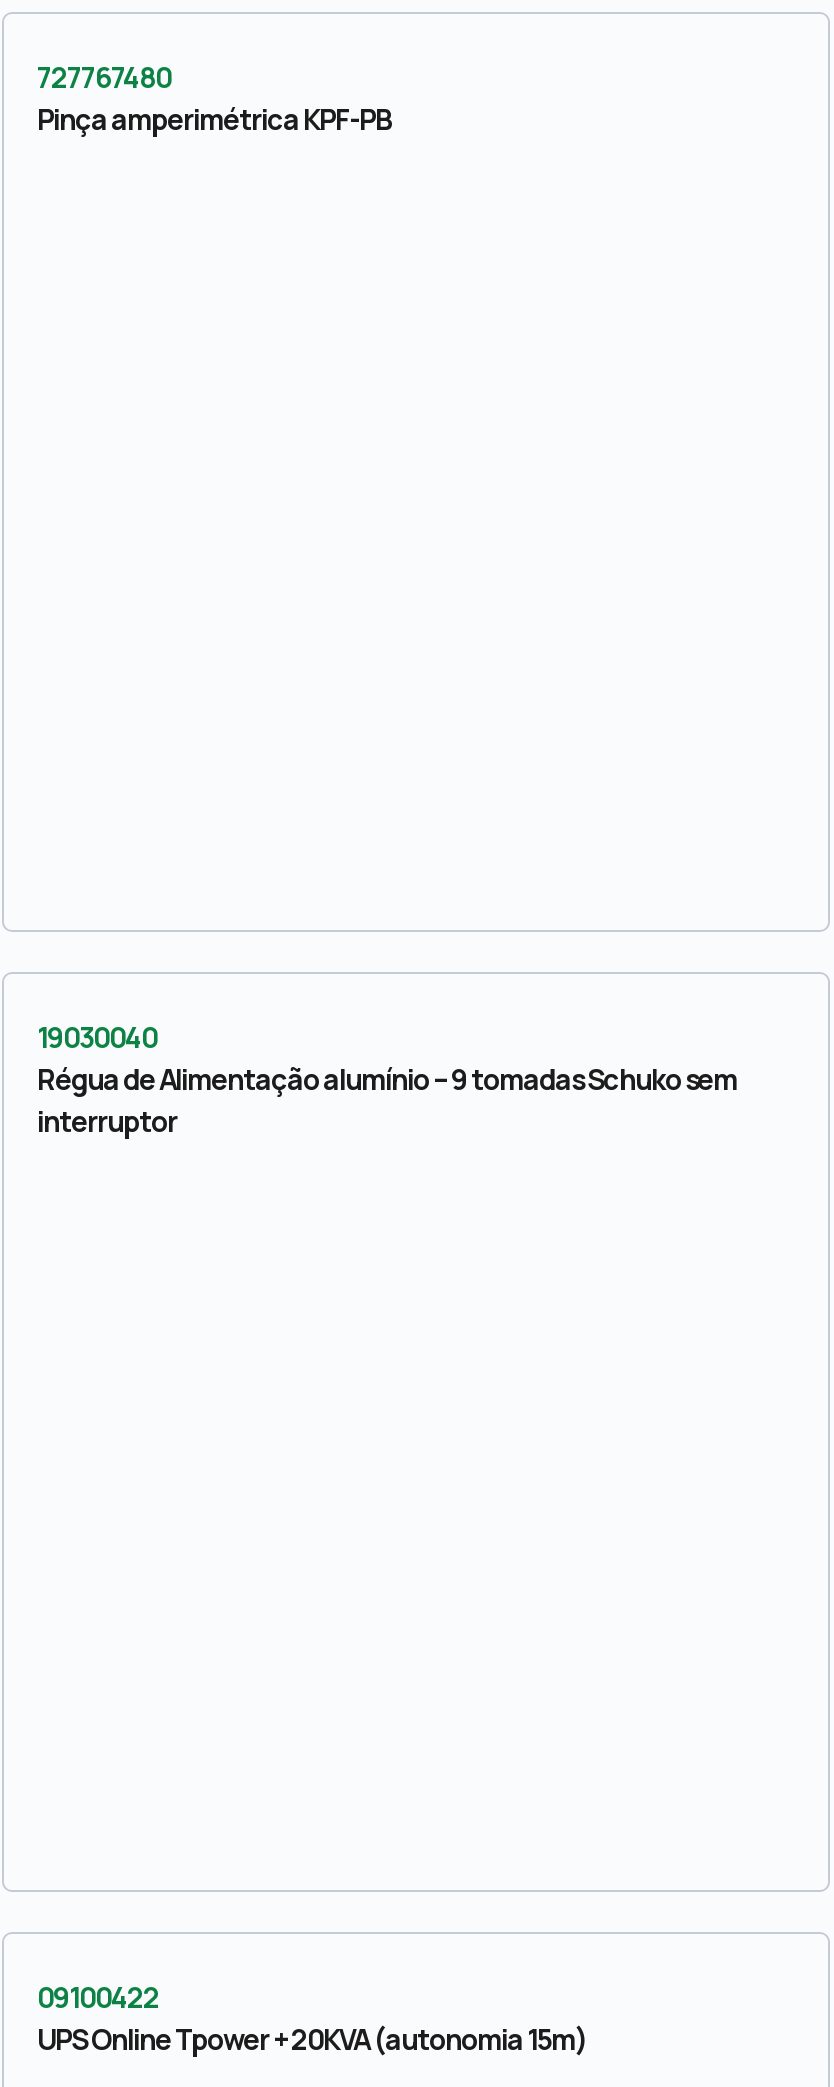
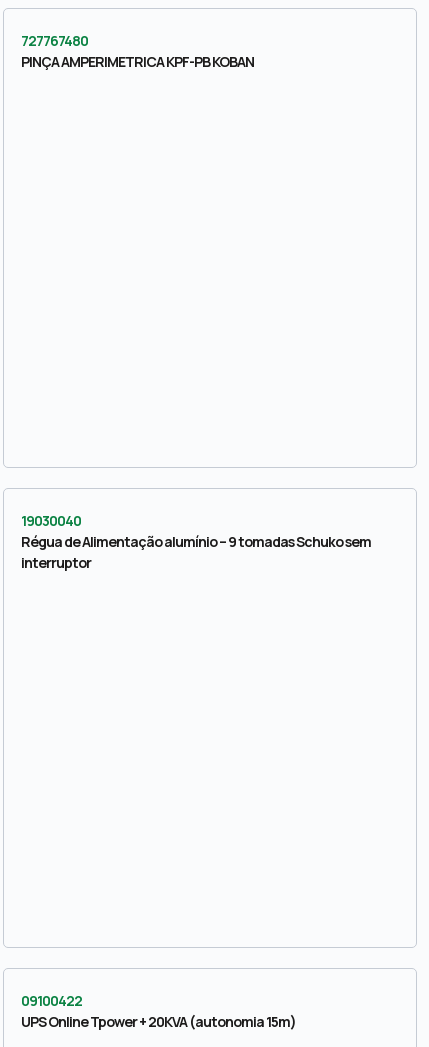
[37,99,391,137] Pinça amperimétrica KPF-PB -> [20,52,253,71] PINÇA AMPERIMETRICA KPF-PB KOBAN

